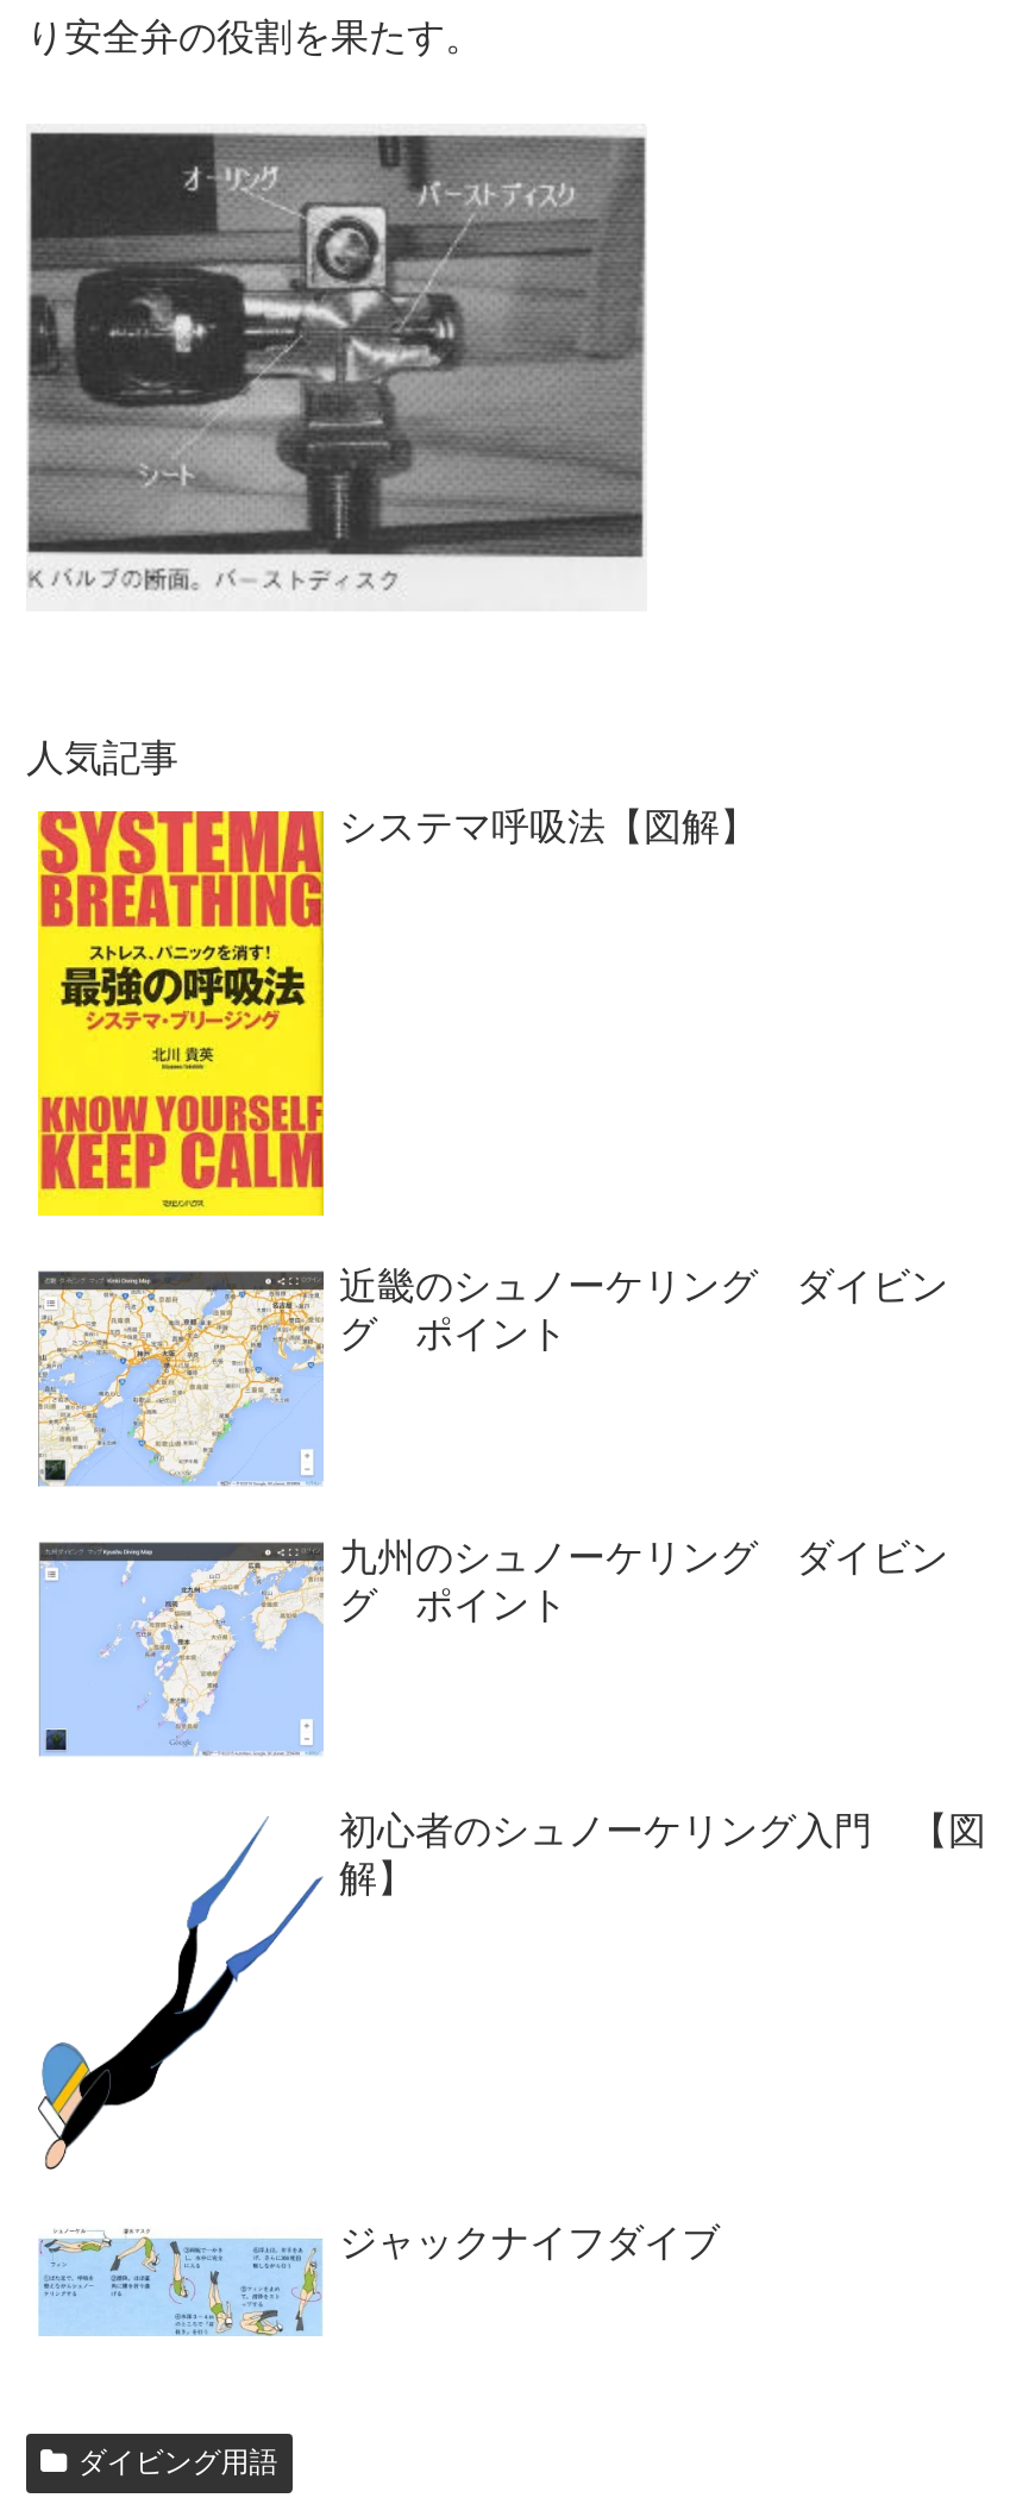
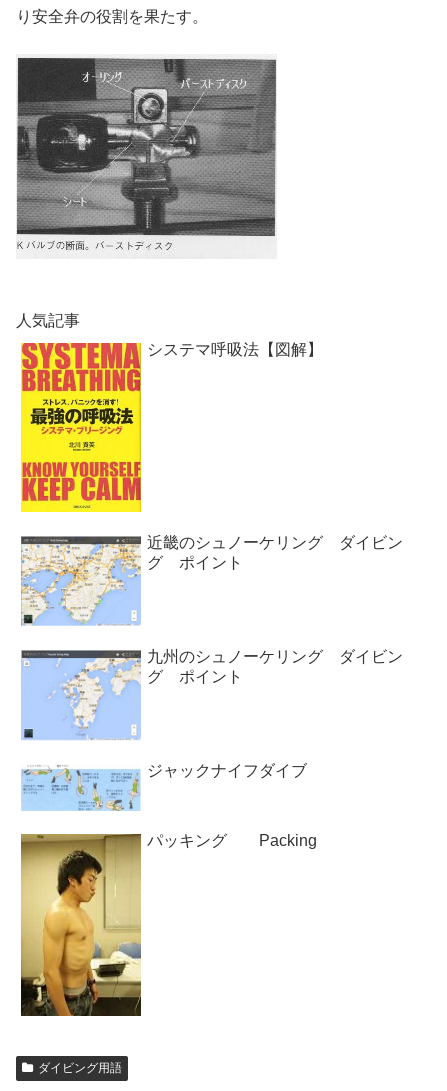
[38,1819,321,2171] [image] -> [20,833,142,1017] [image]
[339,1810,986,1898] 初心者のシュノーケリング入門 【図 | 解】 -> none
moved [38,2221,720,2340] -> [21,762,307,812]: [image] | ジャックナイフダイブ
none -> [147,832,317,849] パッキング Packing

